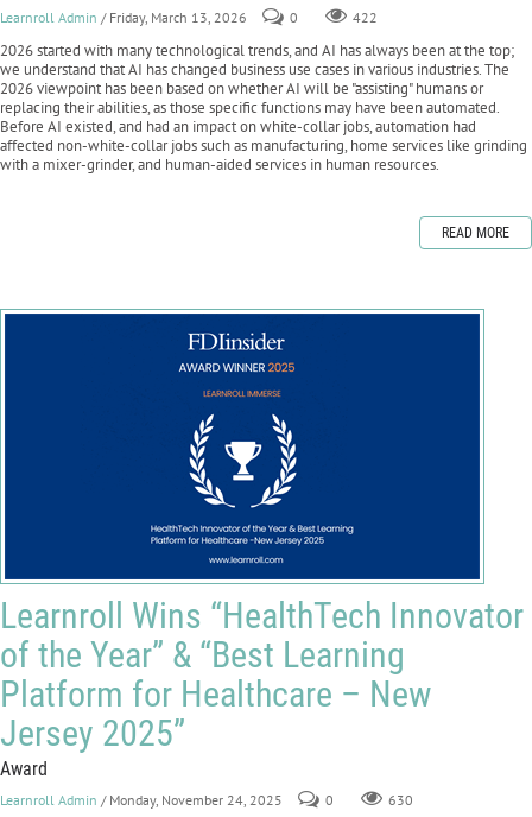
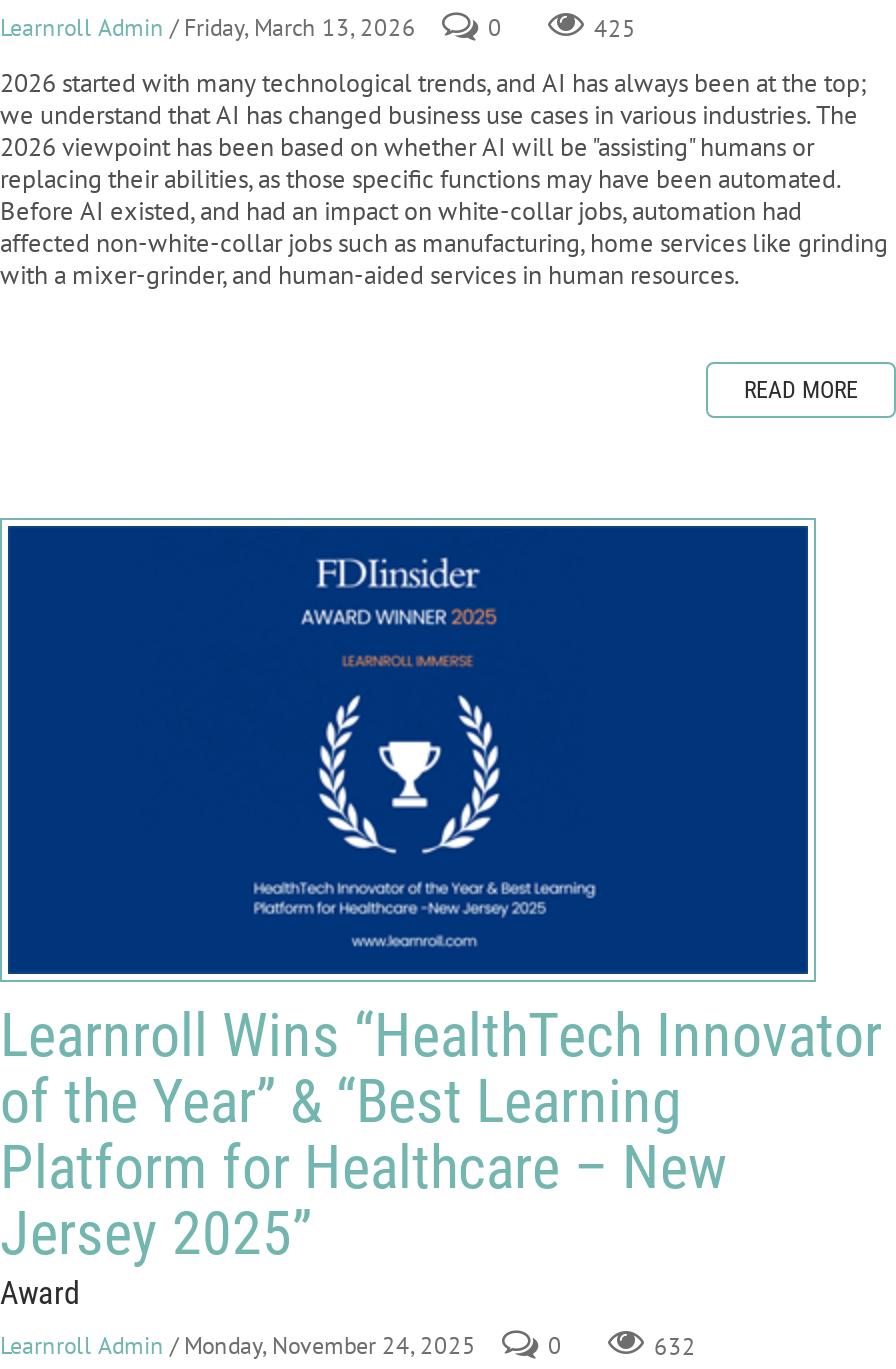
[353,8,378,26] 422 -> [594,12,636,42] 425
[388,791,413,809] 630 -> [654,1330,696,1360] 632

